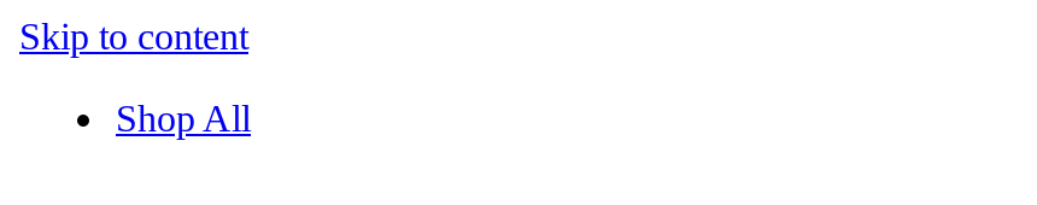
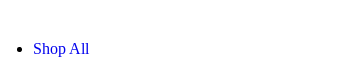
[19,16,248,57] Skip to content -> none

